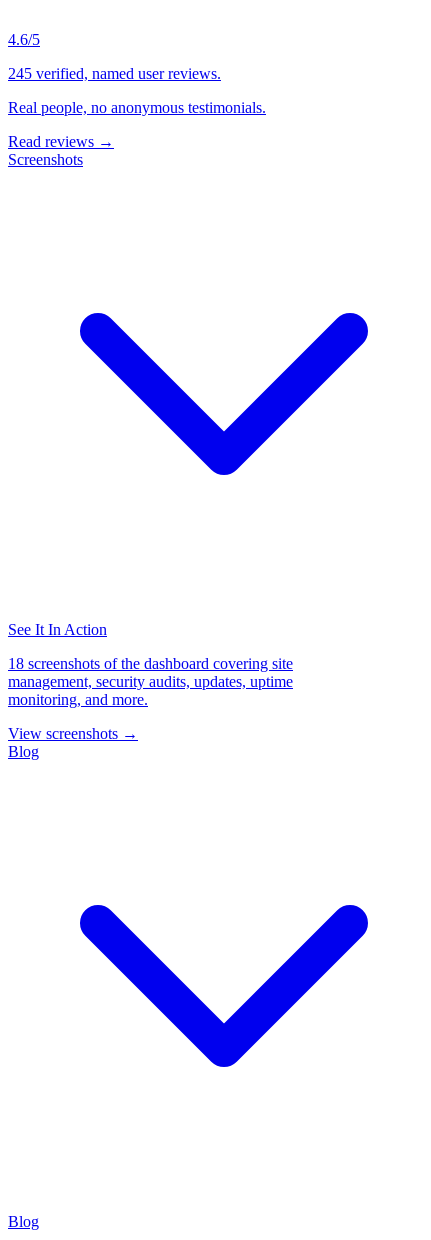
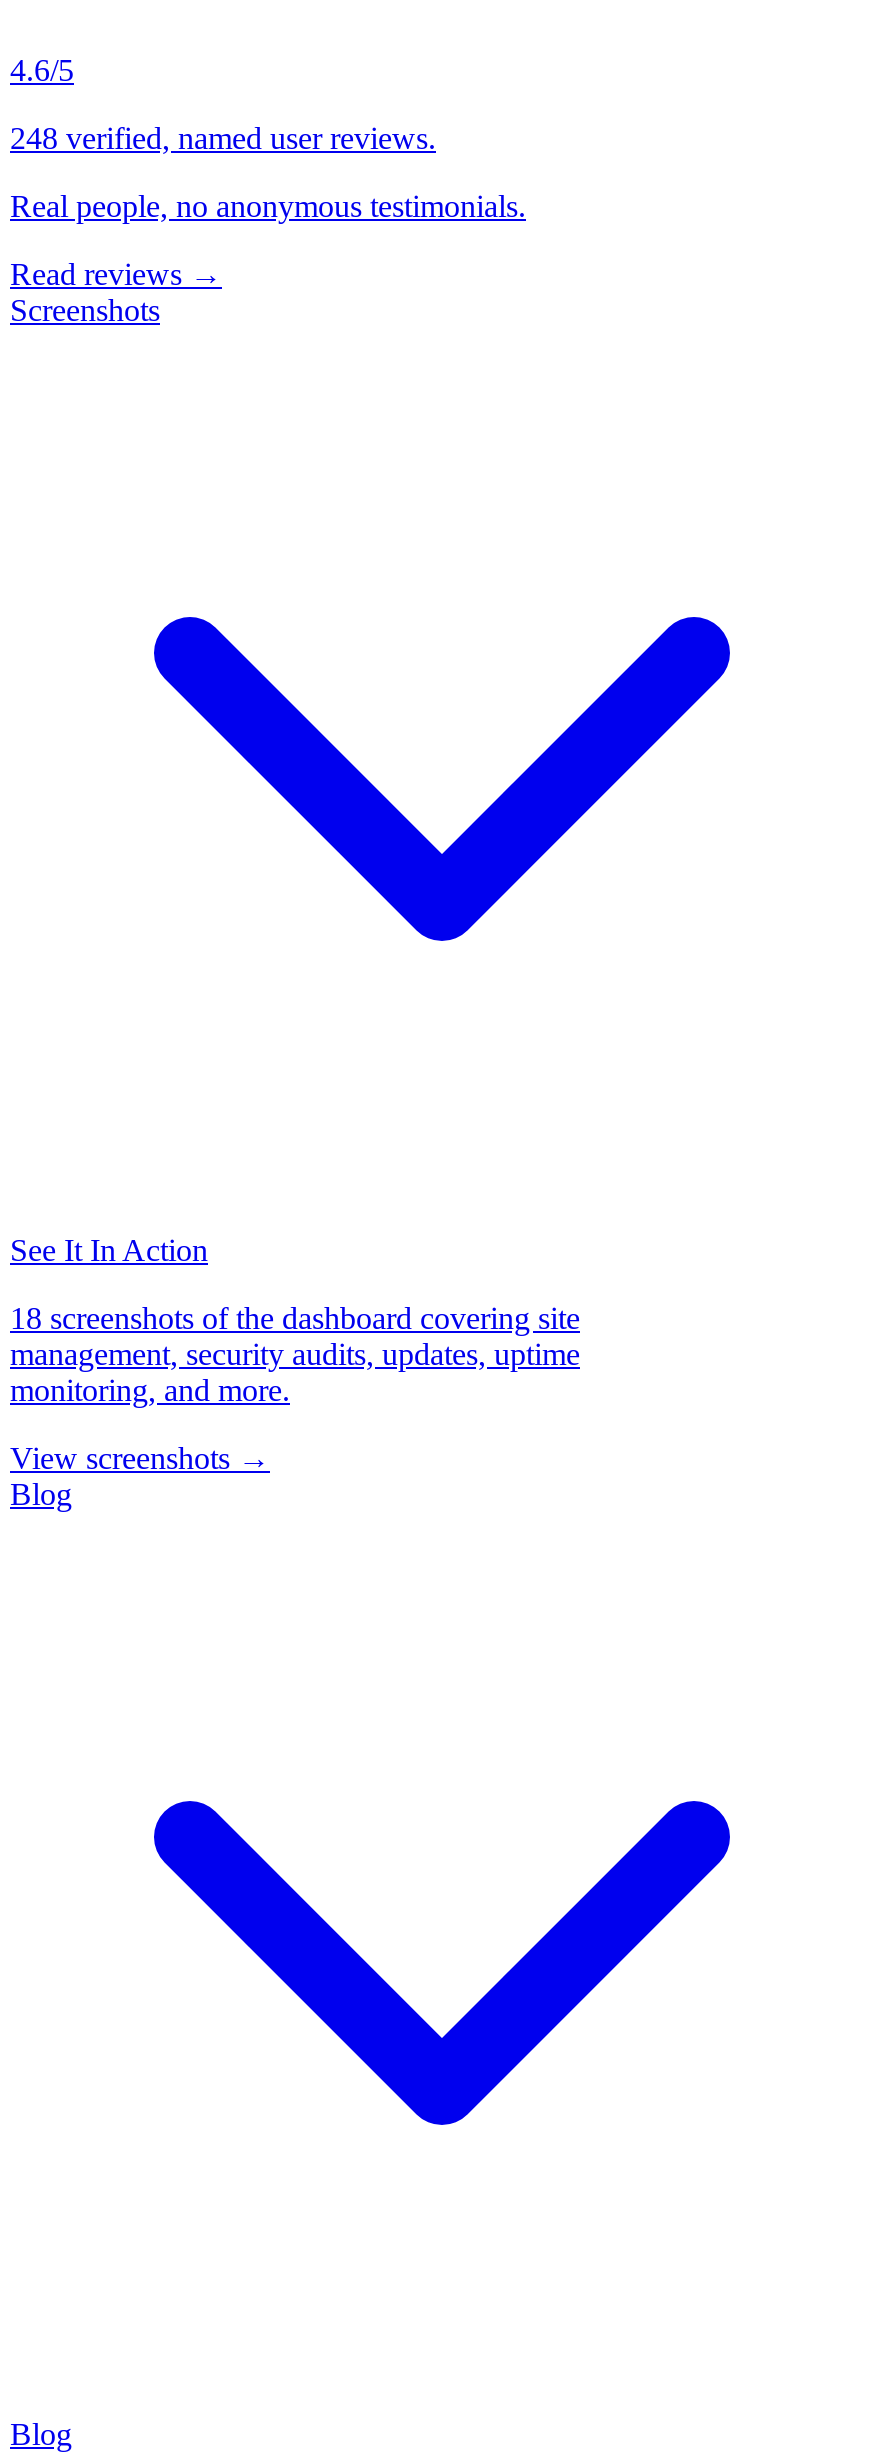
[8,65,221,82] 245 verified, named user reviews. -> [10,121,436,155] 248 verified, named user reviews.

